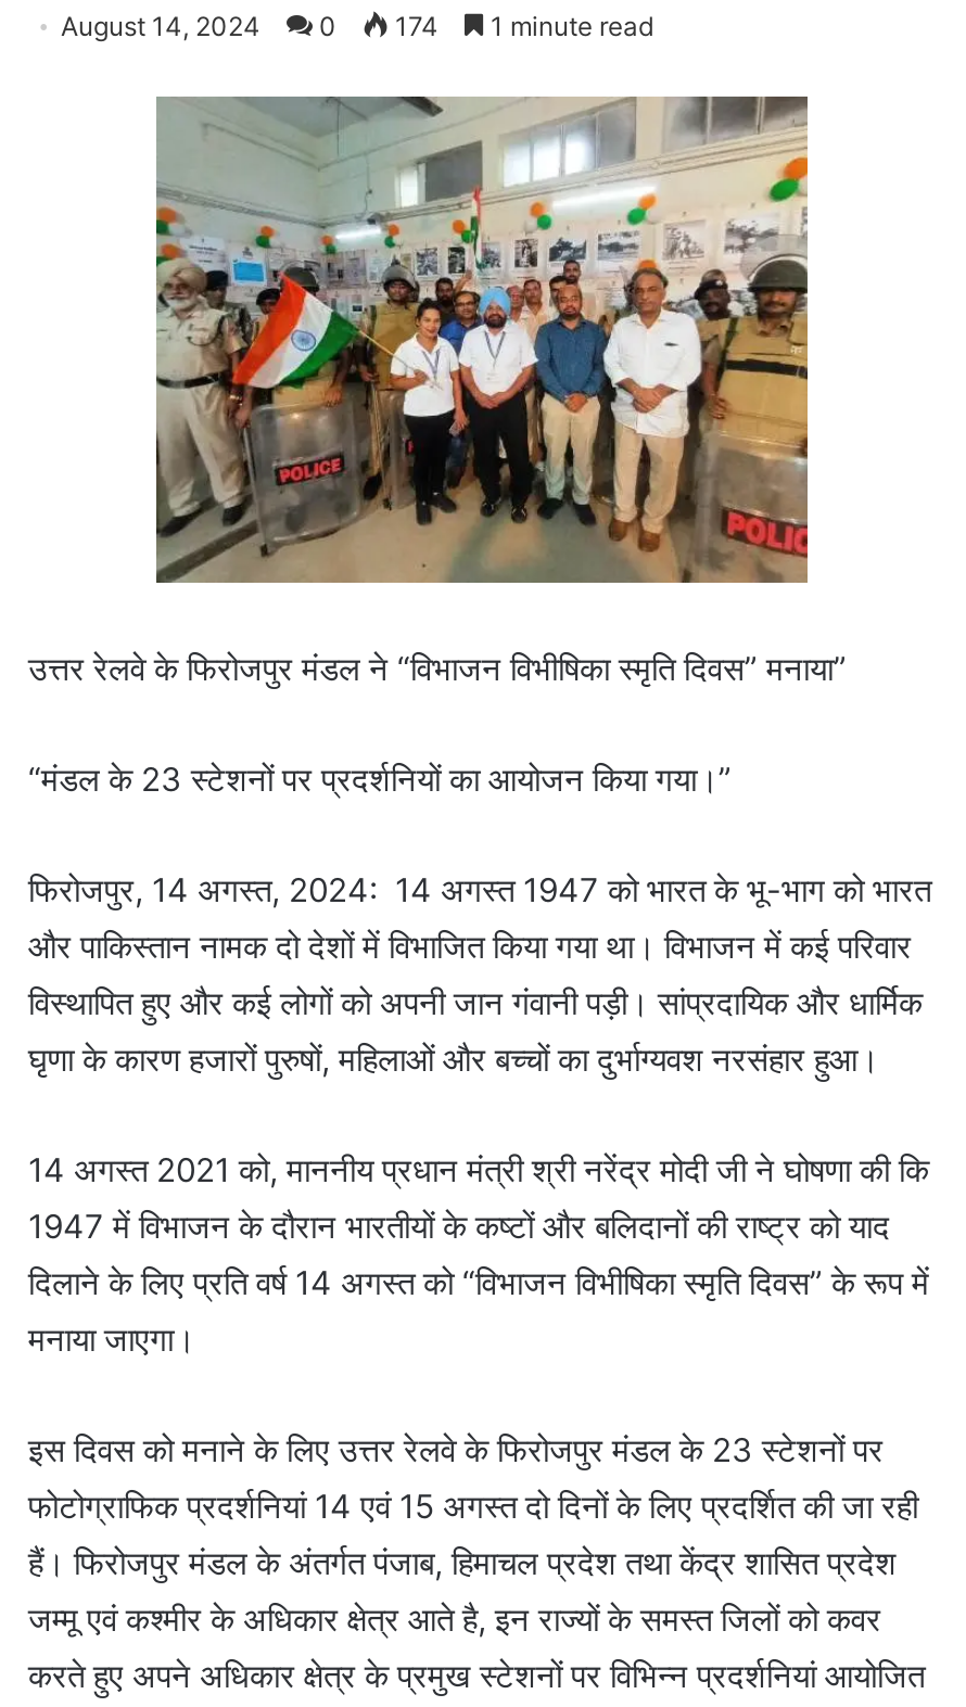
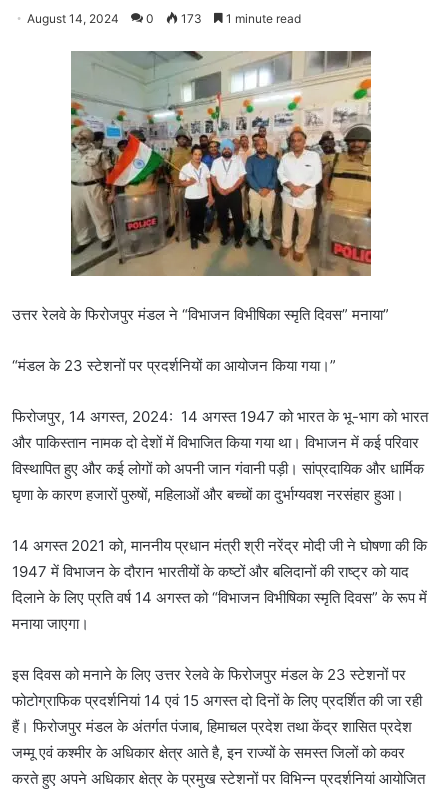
[61,9,653,41] August 14, 2024 0 174 1 minute read -> [27,11,301,26] August 14, 2024 0 173 1 minute read

